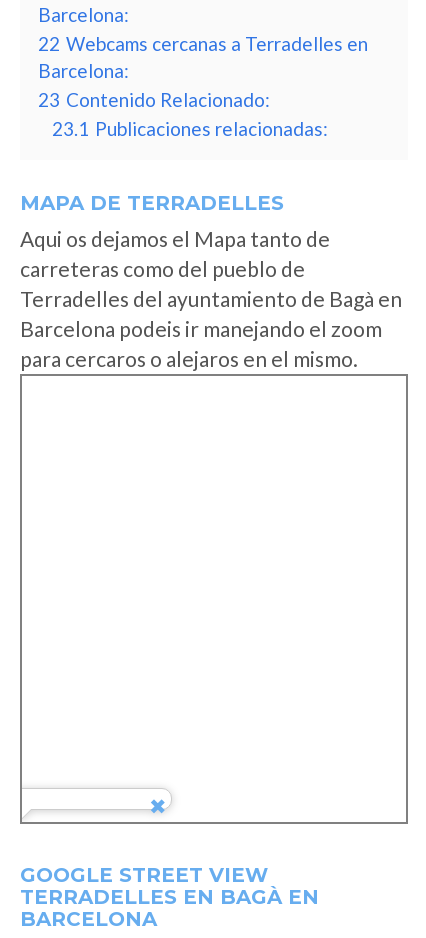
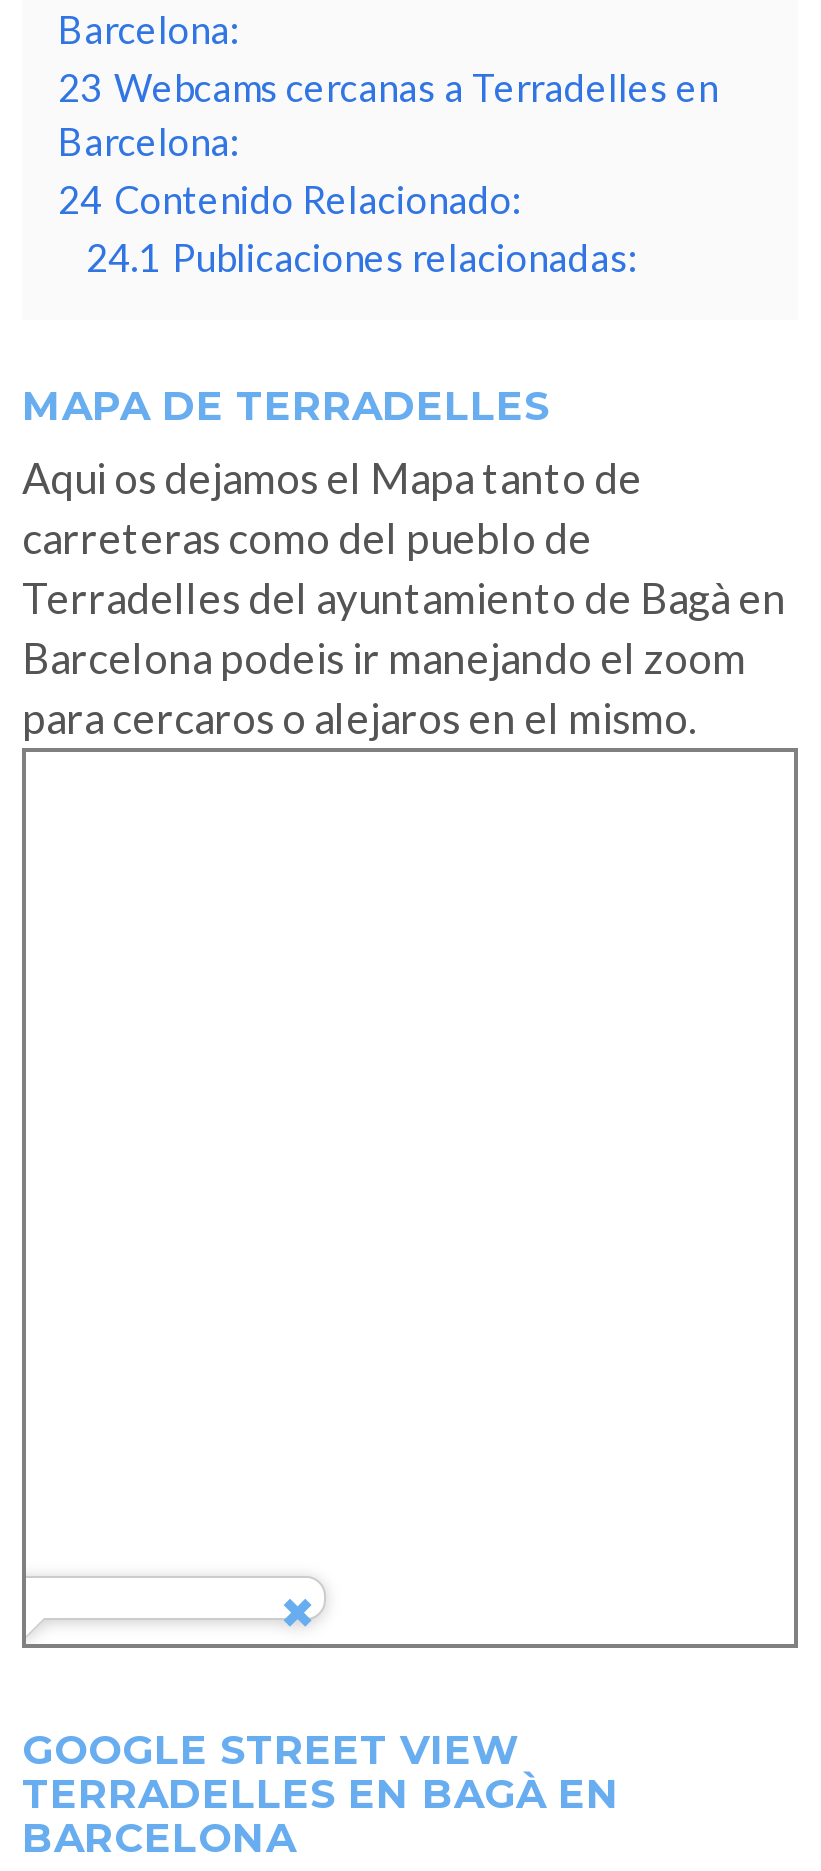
[38,32,368,55] 22 Webcams cercanas a Terradelles en -> [58,64,718,110] 23 Webcams cercanas a Terradelles en
[38,88,270,111] 23 Contenido Relacionado: -> [58,176,522,222] 24 Contenido Relacionado:
[52,117,328,140] 23.1 Publicaciones relacionadas: -> [86,234,638,280] 24.1 Publicaciones relacionadas:

